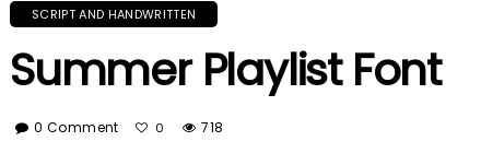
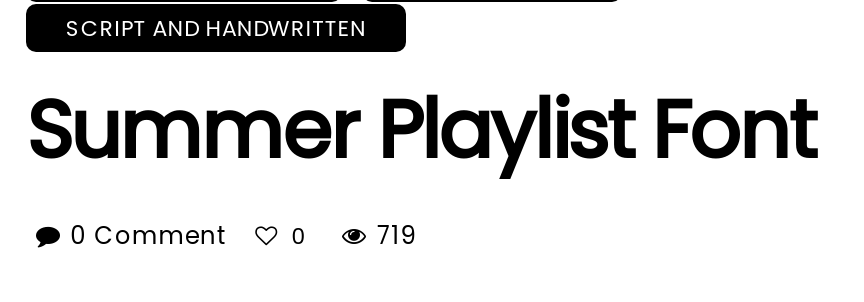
[202,119,224,137] 718 -> [377,217,417,251] 719

